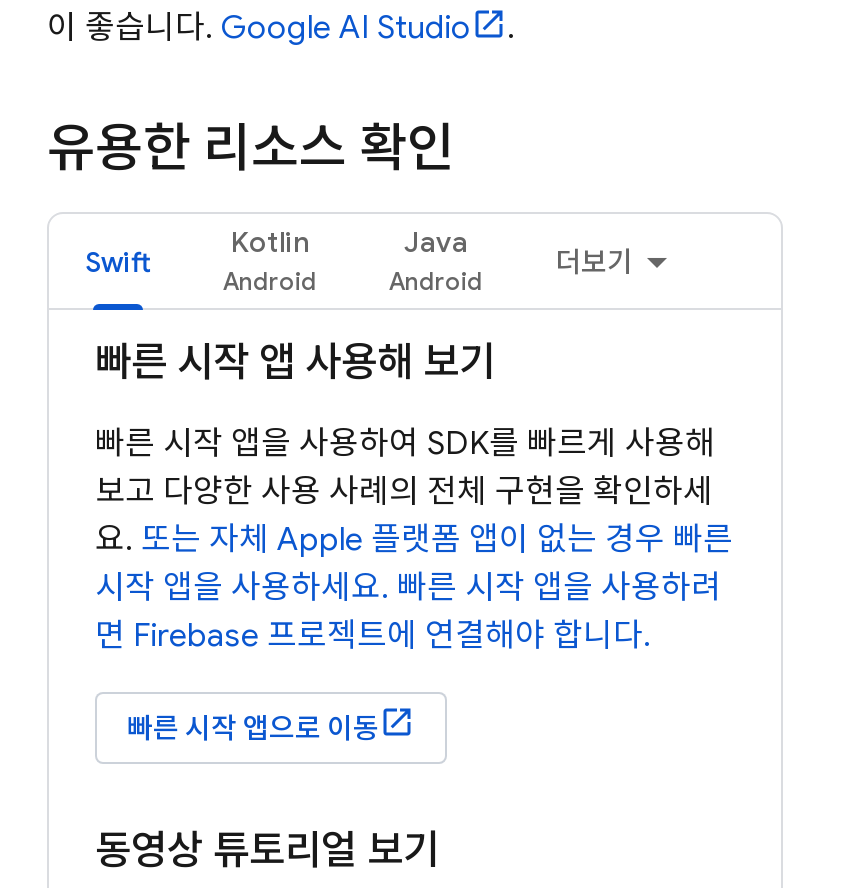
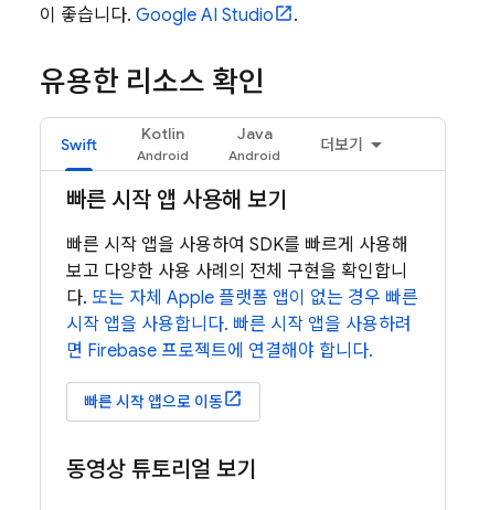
[95,472,713,512] 보고 다양한 사용 사례의 전체 구현을 확인하세 -> [66,261,407,283] 보고 다양한 사용 사례의 전체 구현을 확인합니
[95,520,733,560] 요. 또는 자체 Apple 플랫폼 앱이 없는 경우 빠른 -> [66,287,418,309] 다. 또는 자체 Apple 플랫폼 앱이 없는 경우 빠른
[95,568,721,608] 시작 앱을 사용하세요. 빠른 시작 앱을 사용하려 -> [66,314,412,336] 시작 앱을 사용합니다. 빠른 시작 앱을 사용하려

